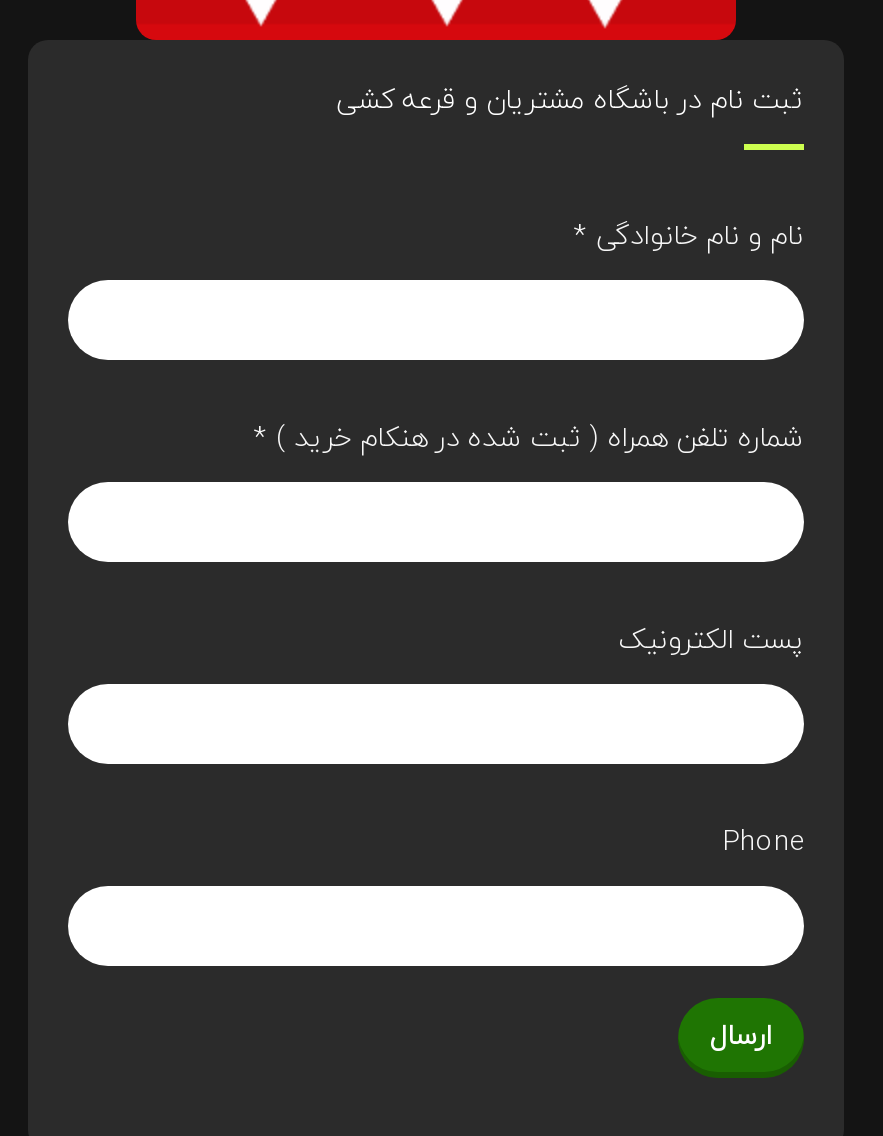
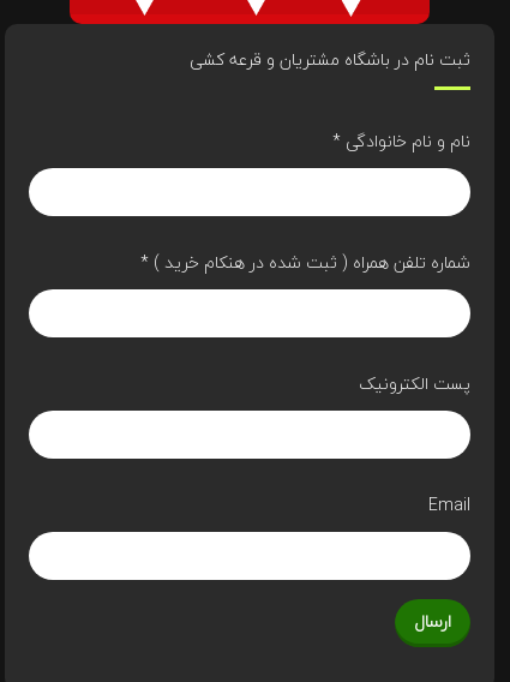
[722,815,804,865] Phone -> [428,490,470,520] Email

